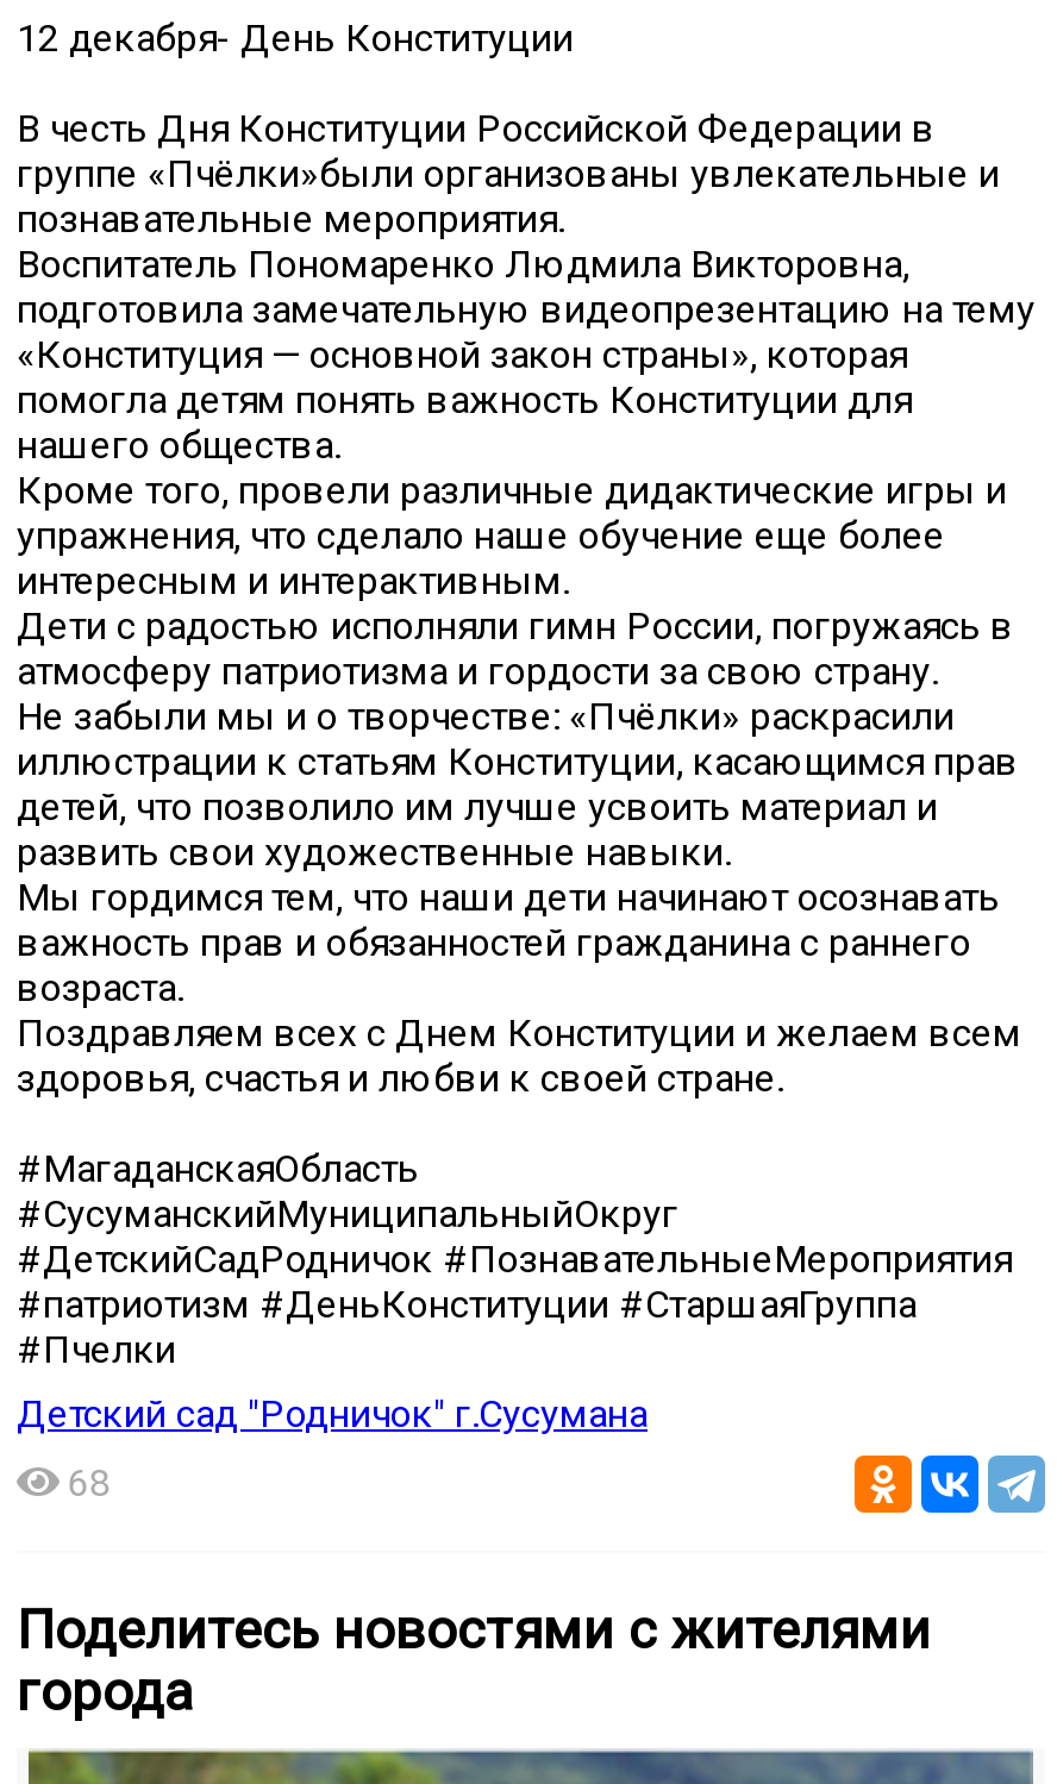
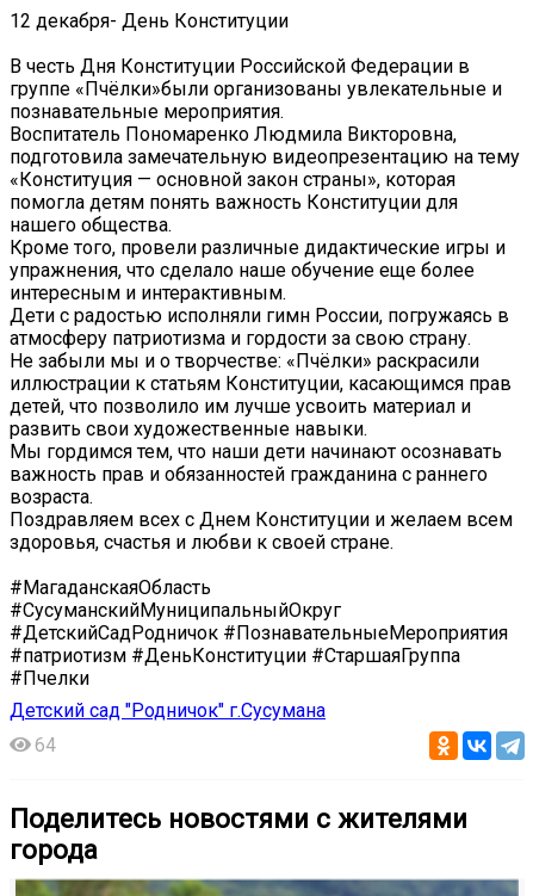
[67,1461,110,1506] 68 -> [35,734,56,757] 64

